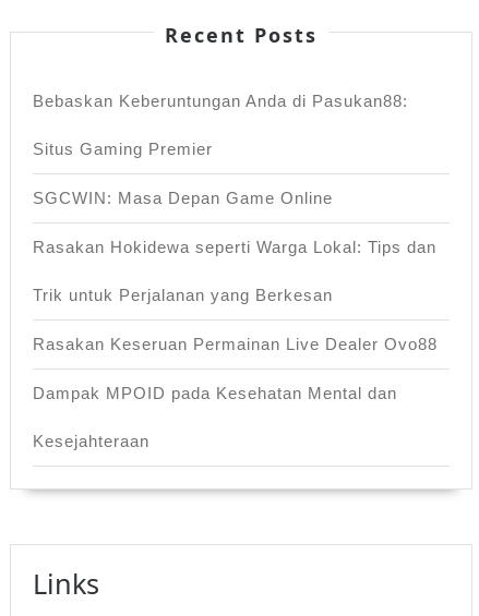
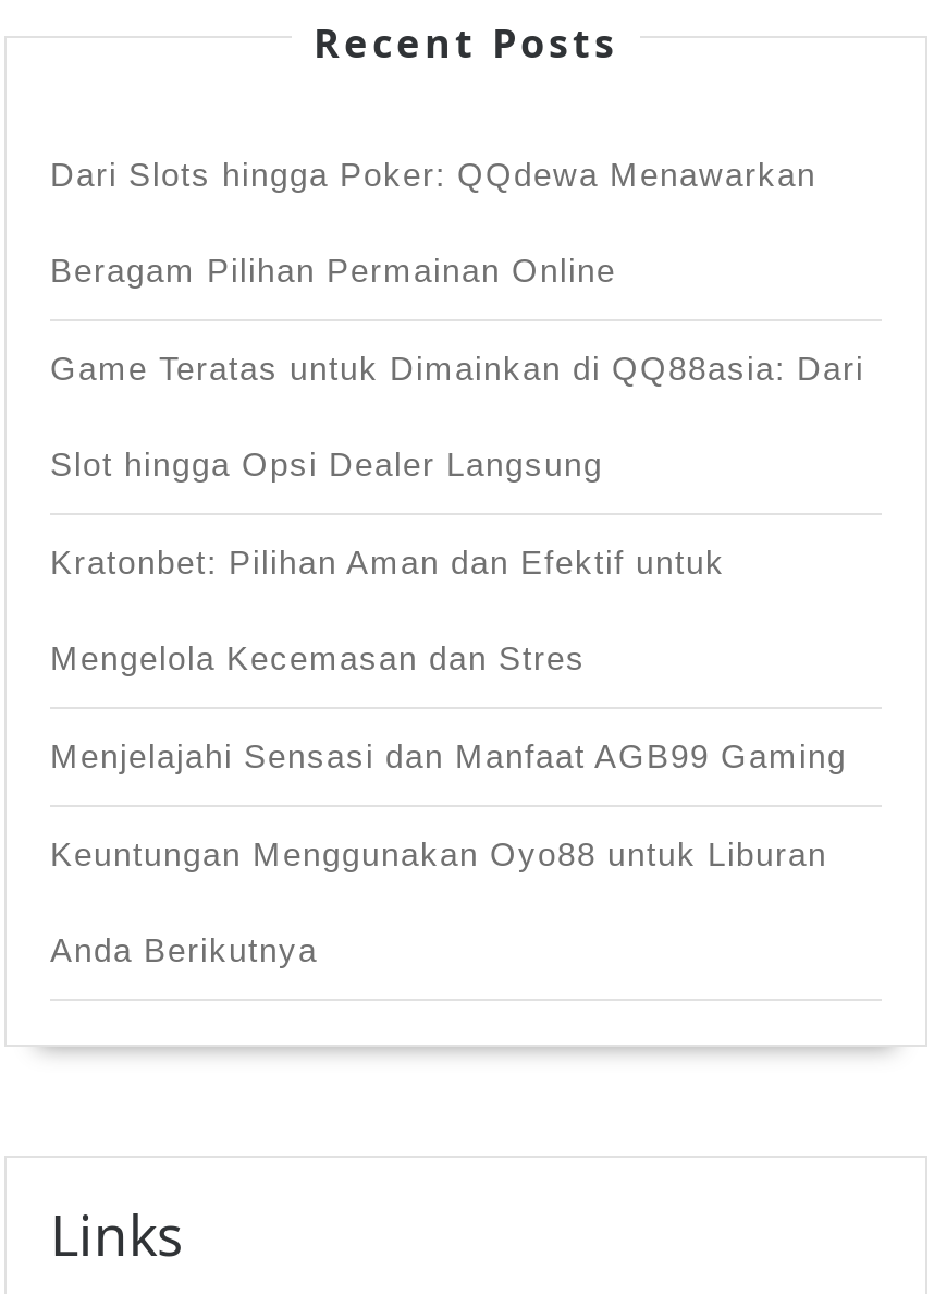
[33,92,438,451] Bebaskan Keberuntungan Anda di Pasukan88: | Situs Gaming Premier | SGCWIN: Masa Depan Game Online | Rasakan Hokidewa seperti Warga Lokal: Tips dan | Trik untuk Perjalanan yang Berkesan | Rasakan Keseruan Permainan Live Dealer Ovo88 | Dampak MPOID pada Kesehatan Mental dan | Kesejahteraan -> [50,157,864,969] Dari Slots hingga Poker: QQdewa Menawarkan | Beragam Pilihan Permainan Online | Game Teratas untuk Dimainkan di QQ88asia: Dari | Slot hingga Opsi Dealer Langsung | Kratonbet: Pilihan Aman dan Efektif untuk | Mengelola Kecemasan dan Stres | Menjelajahi Sensasi dan Manfaat AGB99 Gaming | Keuntungan Menggunakan Oyo88 untuk Liburan | Anda Berikutnya

